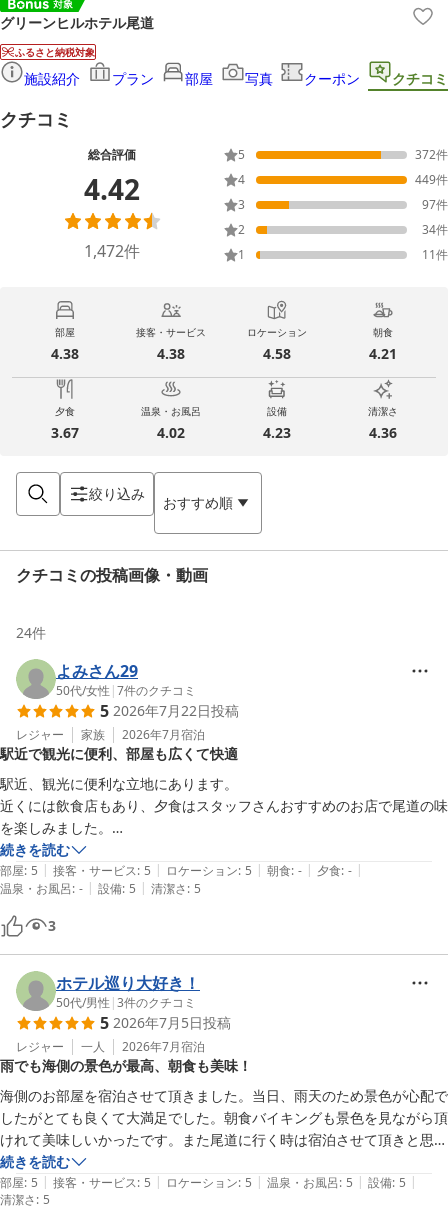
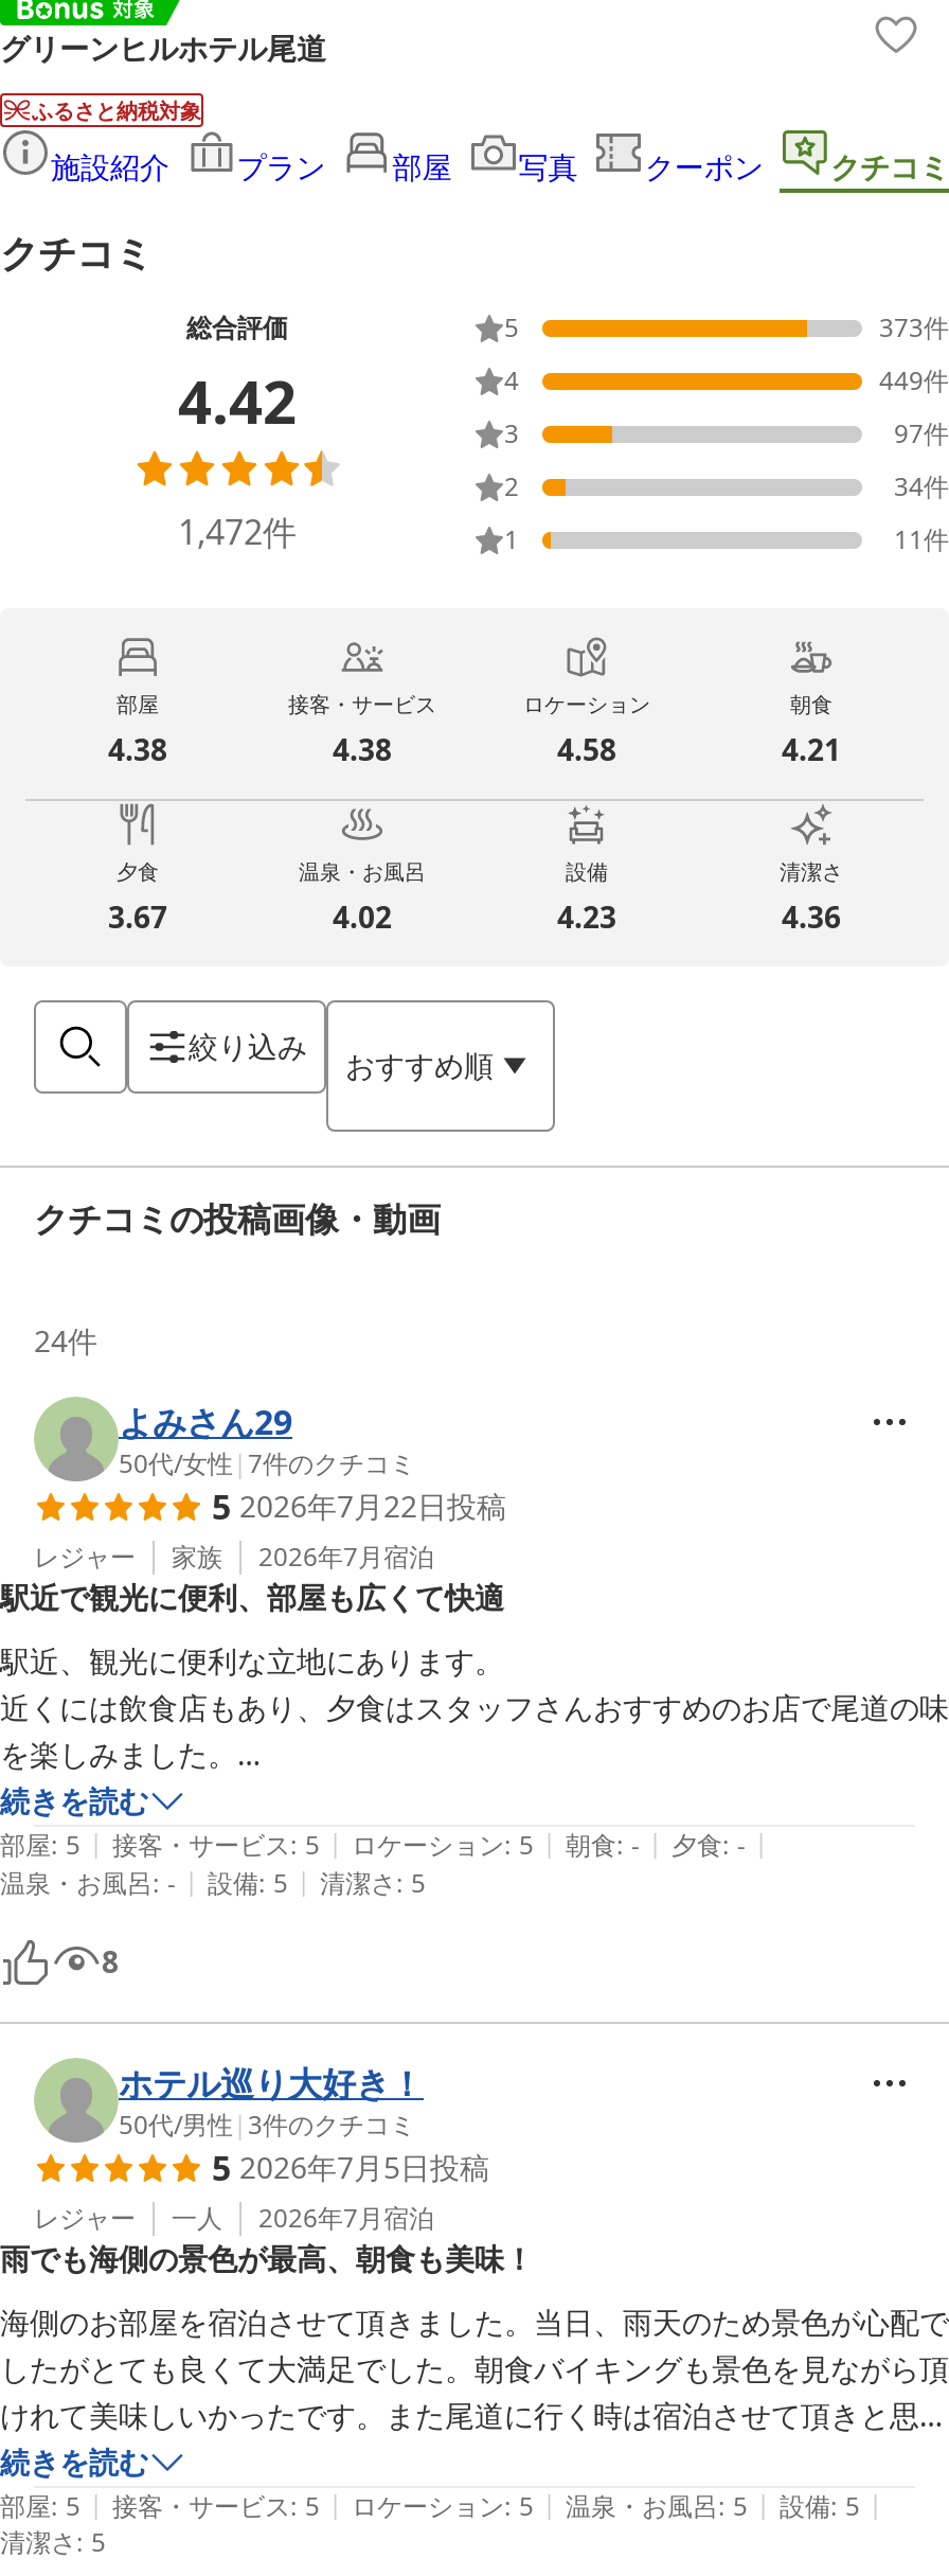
[415,146,448,163] 372件 -> [879,310,949,346] 373件
[48,916,56,935] 3 -> [102,1941,119,1982] 8

